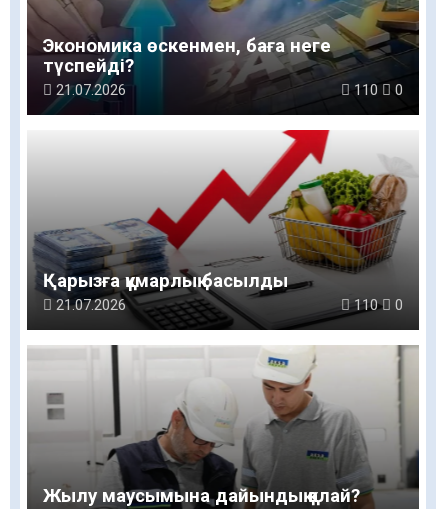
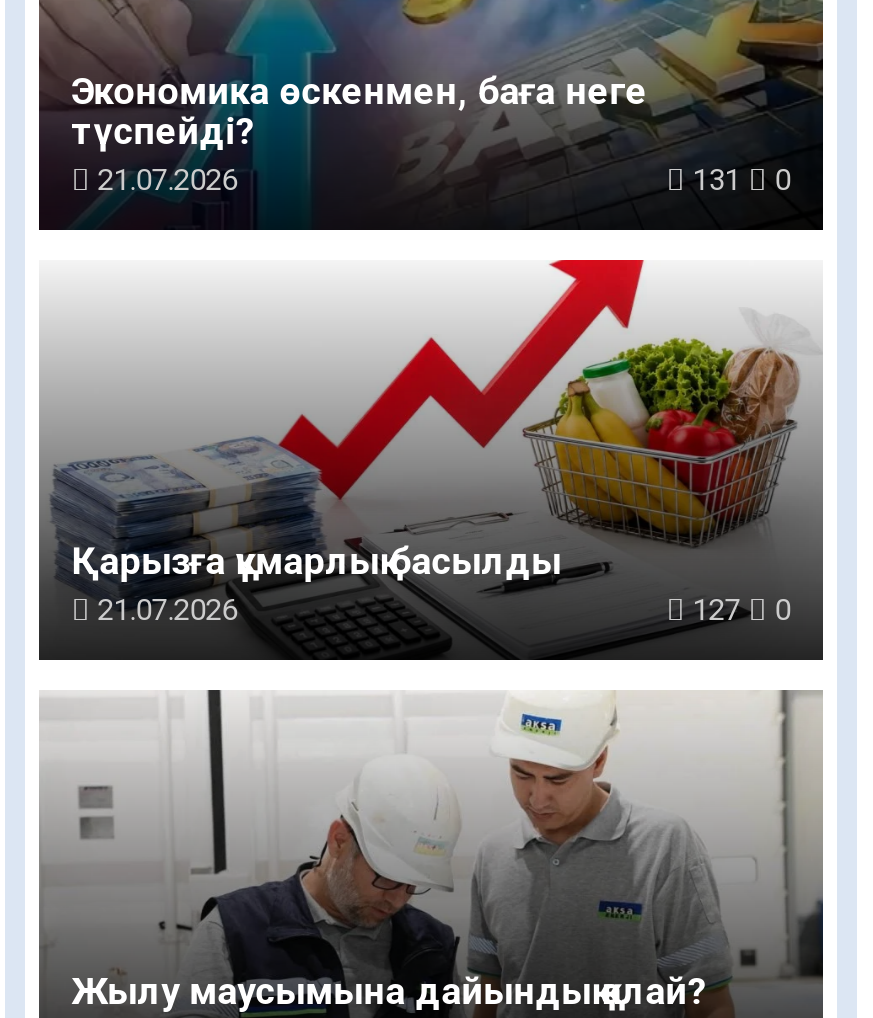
[350,81,403,99] 110 0 -> [685,161,791,197] 131 0
[350,296,403,314] 110 0 -> [685,591,791,627] 127 0

